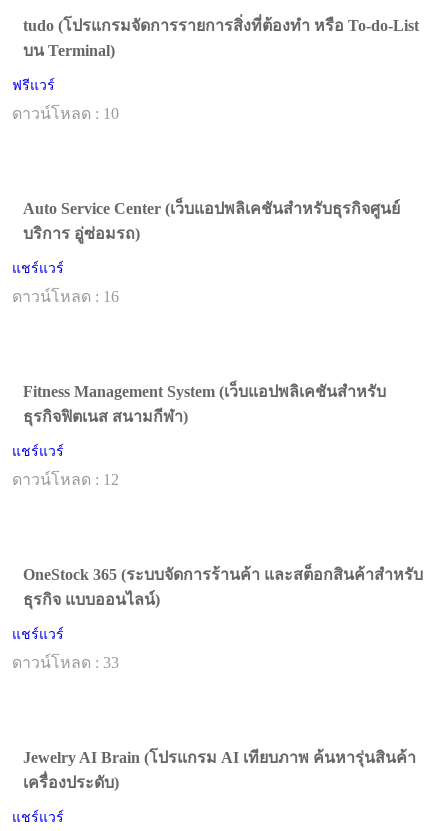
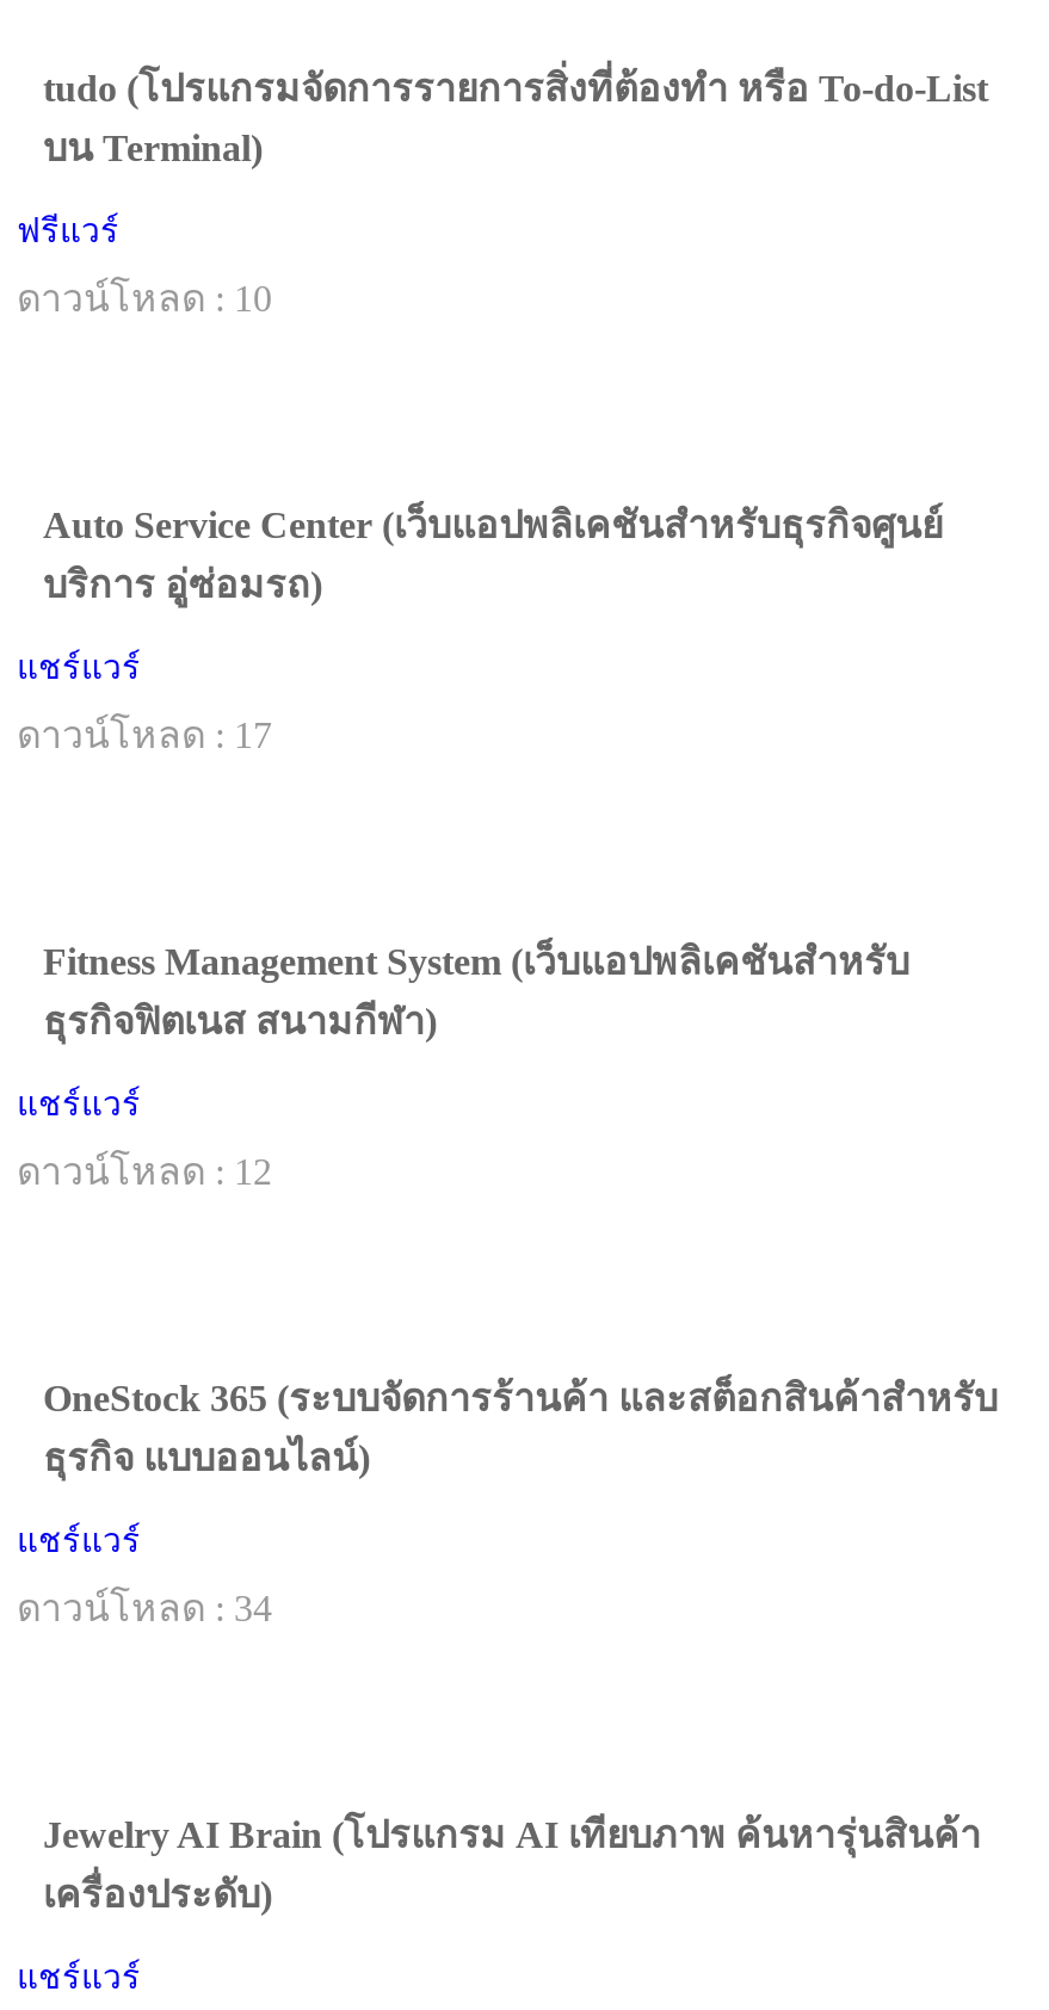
[12,288,119,305] ดาวน์โหลด : 16 -> [17,715,272,755] ดาวน์โหลด : 17
[12,654,119,671] ดาวน์โหลด : 33 -> [17,1588,272,1628] ดาวน์โหลด : 34

